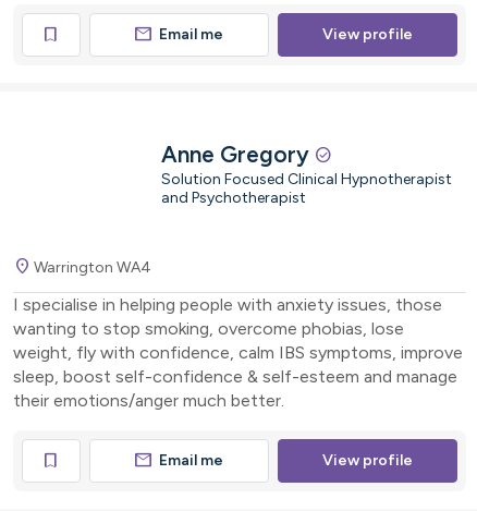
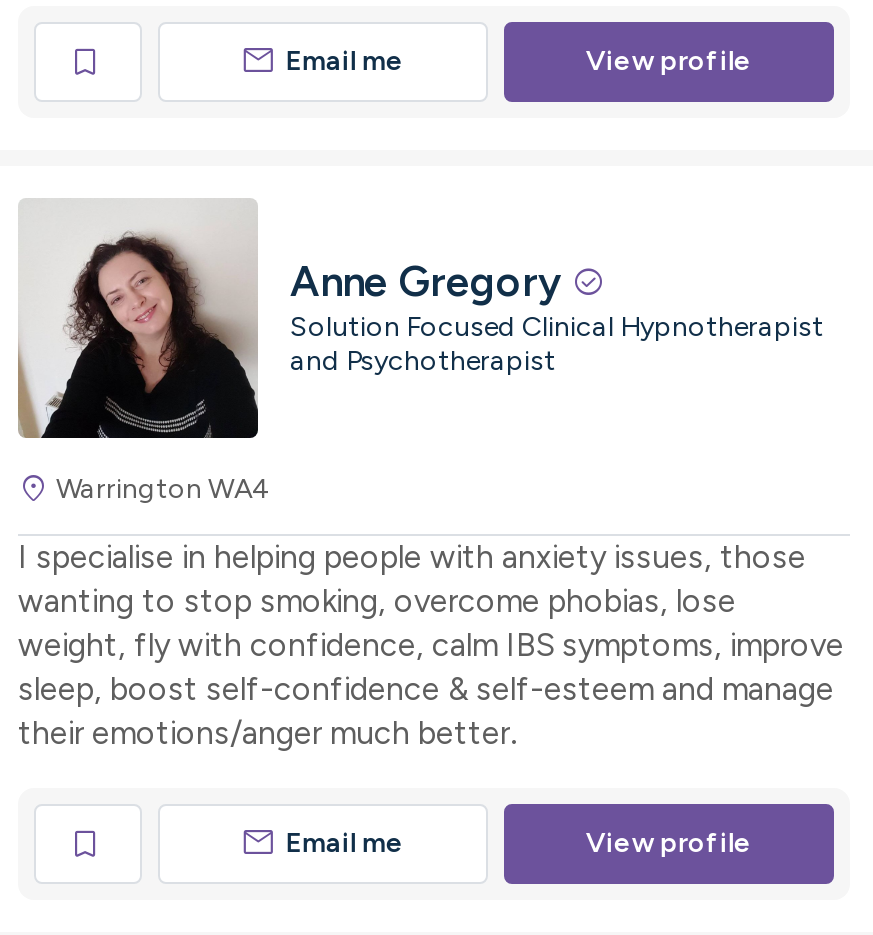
none -> [16,198,260,440] [image]

